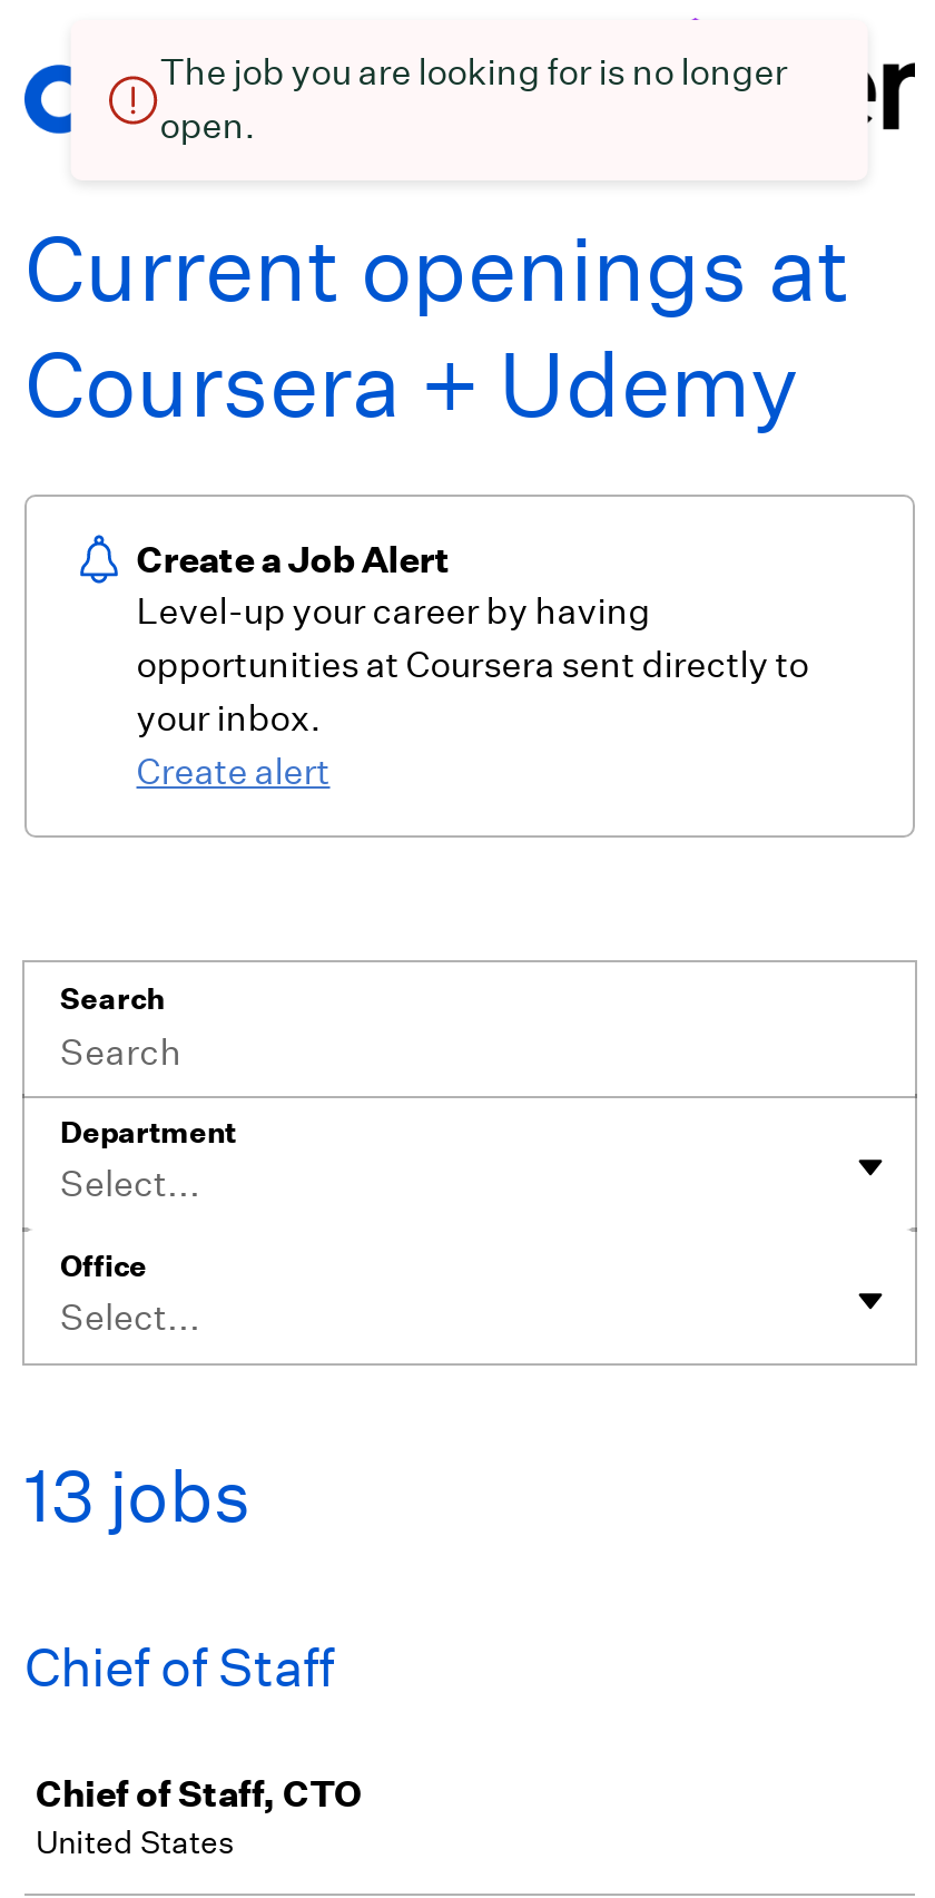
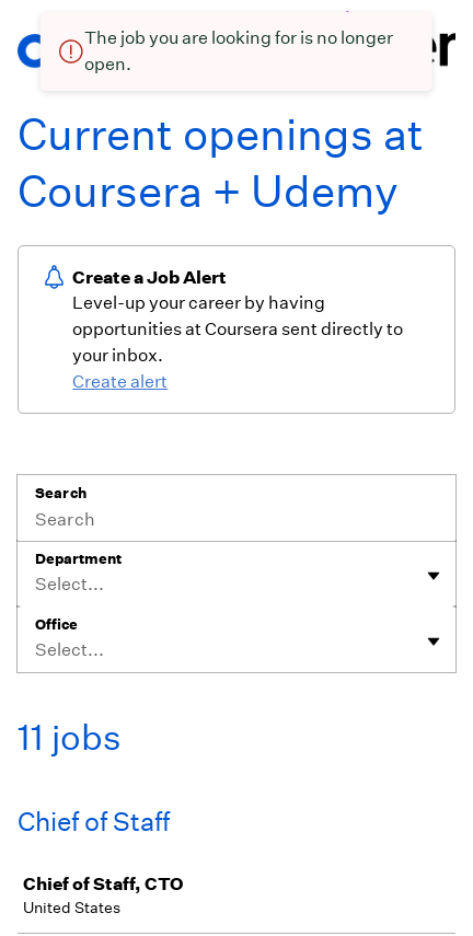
[24,1452,252,1539] 13 jobs -> [18,716,122,759] 11 jobs

